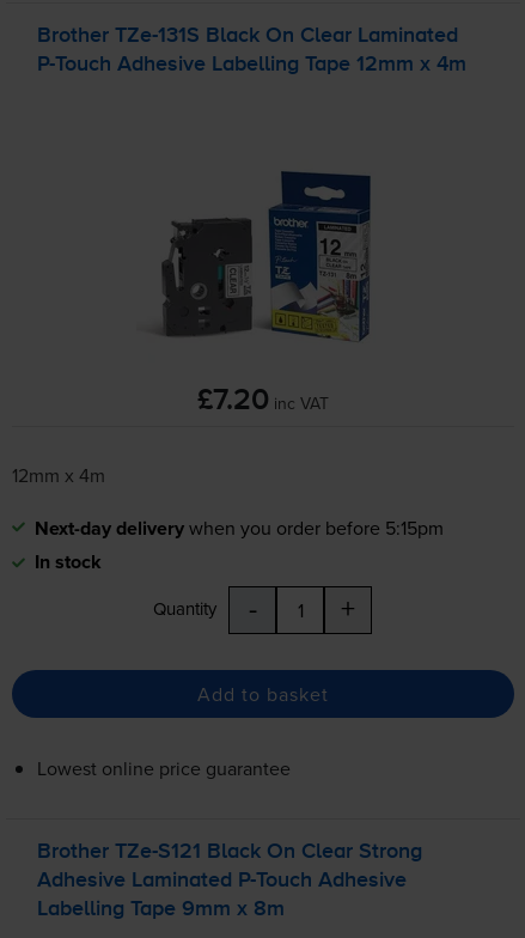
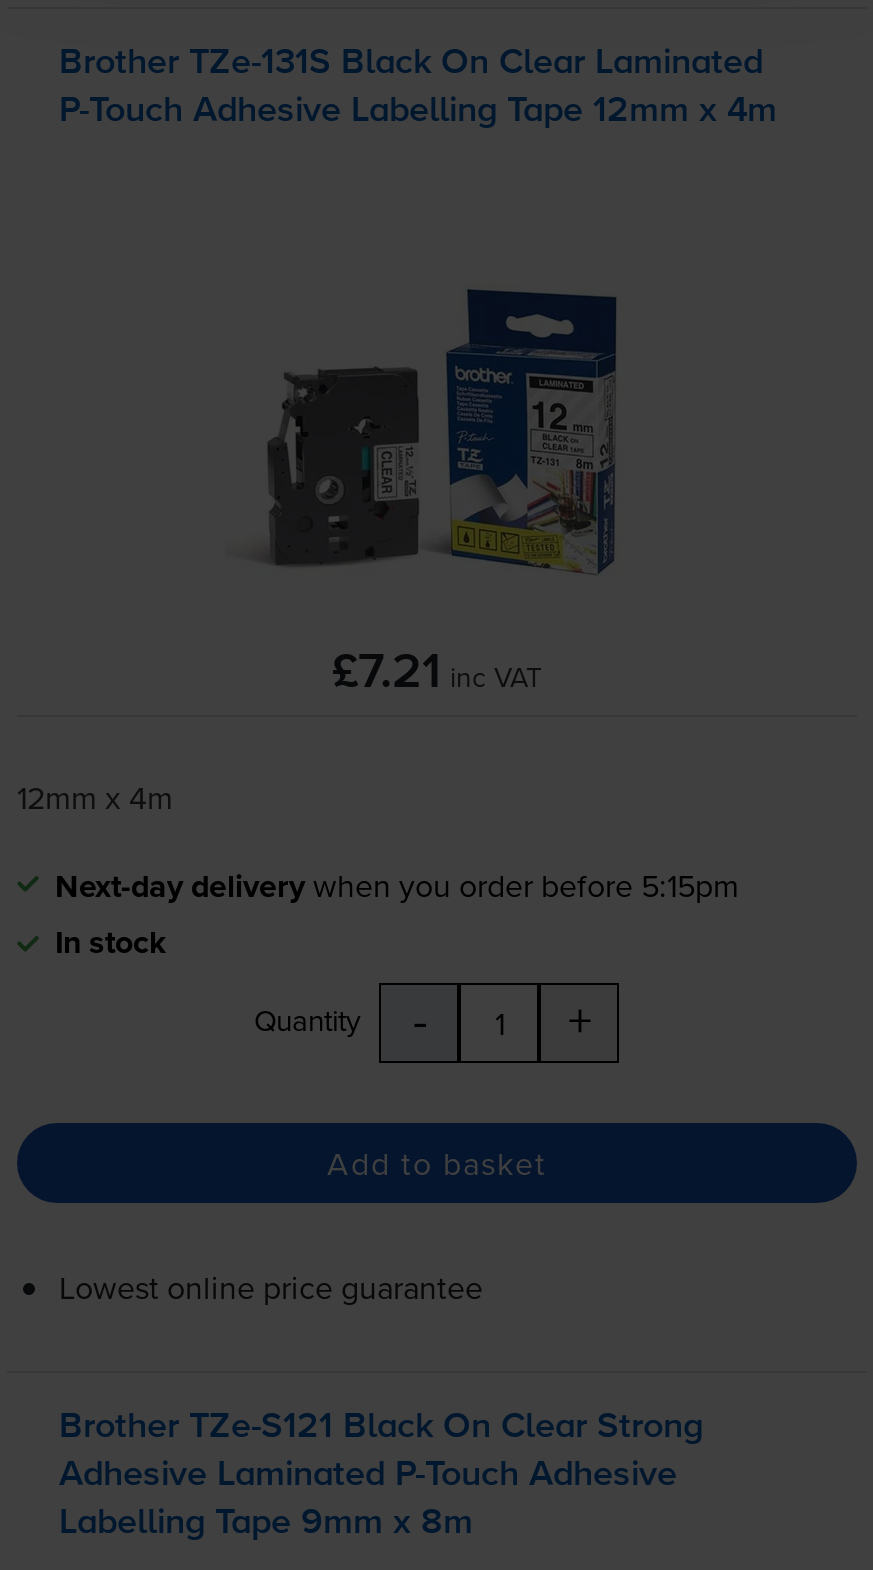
[197,387,329,416] £7.20 inc VAT -> [332,649,542,699] £7.21 inc VAT

